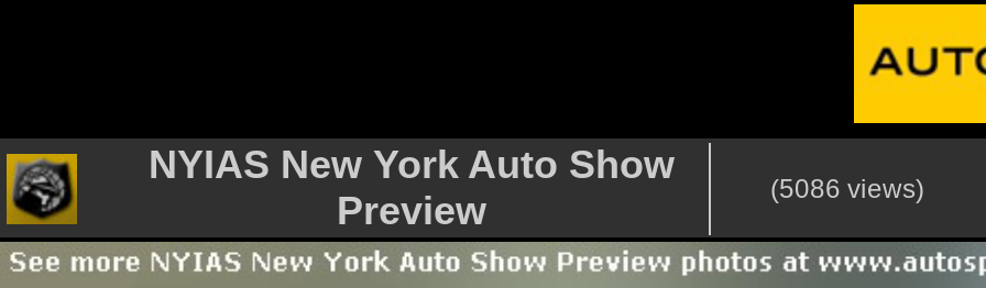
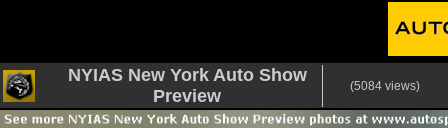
[770,174,924,204] (5086 views) -> [350,79,420,93] (5084 views)

